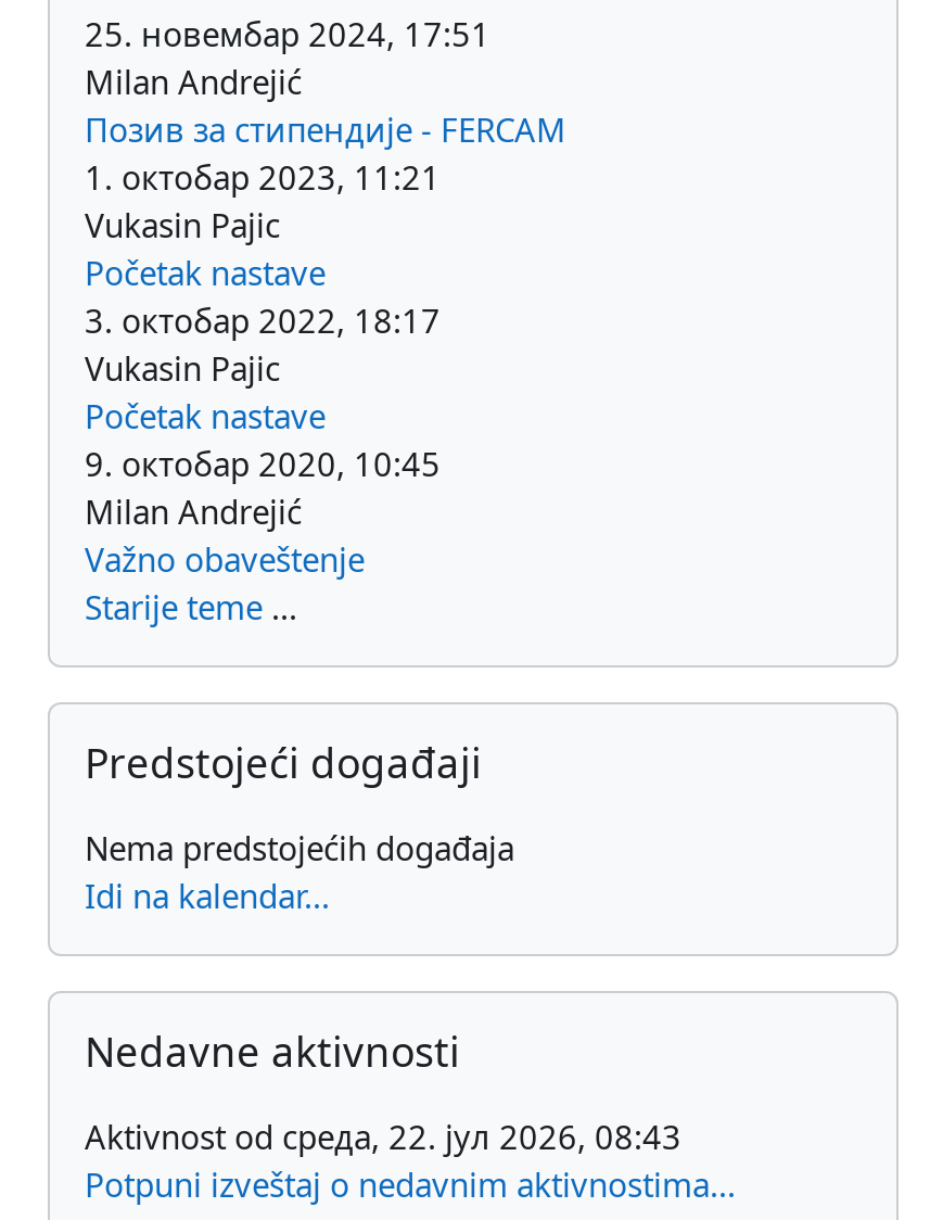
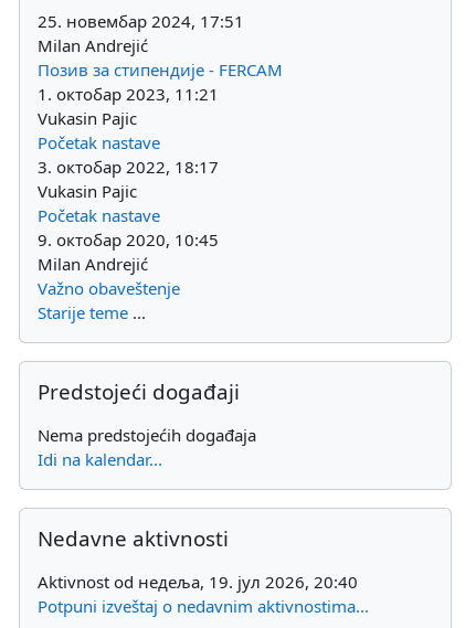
[85,1114,681,1157] Aktivnost od среда, 22. јул 2026, 08:43 -> [38,570,358,592] Aktivnost od недеља, 19. јул 2026, 20:40

